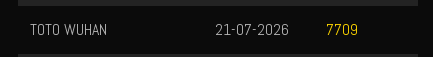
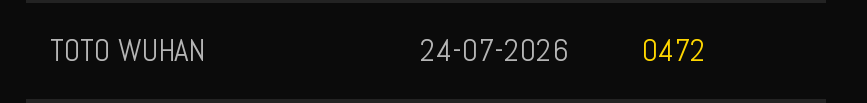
[215,20,289,40] 21-07-2026 -> [420,30,568,70] 24-07-2026
[326,20,358,40] 7709 -> [642,31,706,71] 0472

